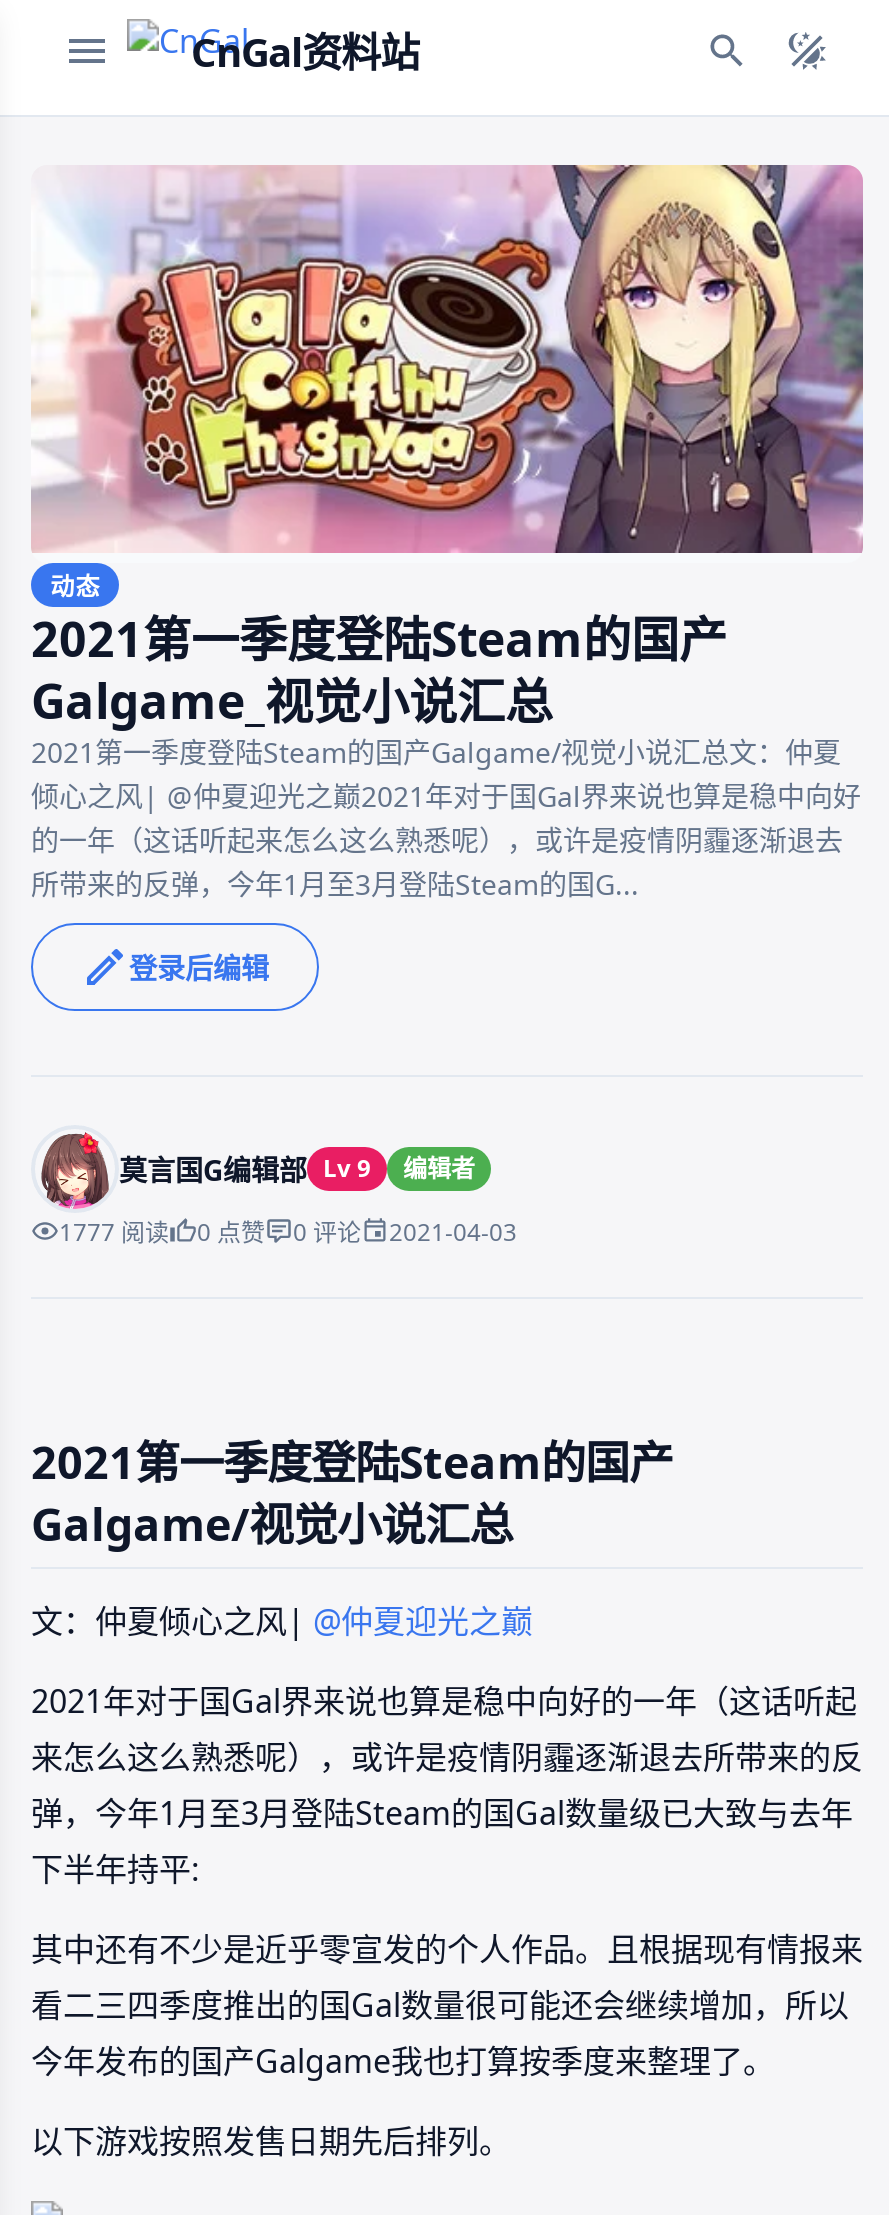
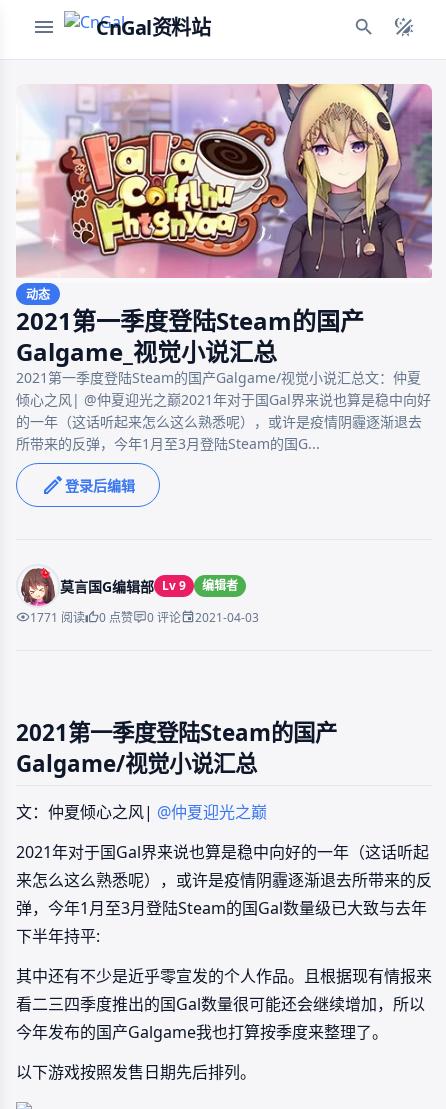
[59,1216,169,1250] 1777 阅读 -> [30,609,85,626] 1771 阅读

